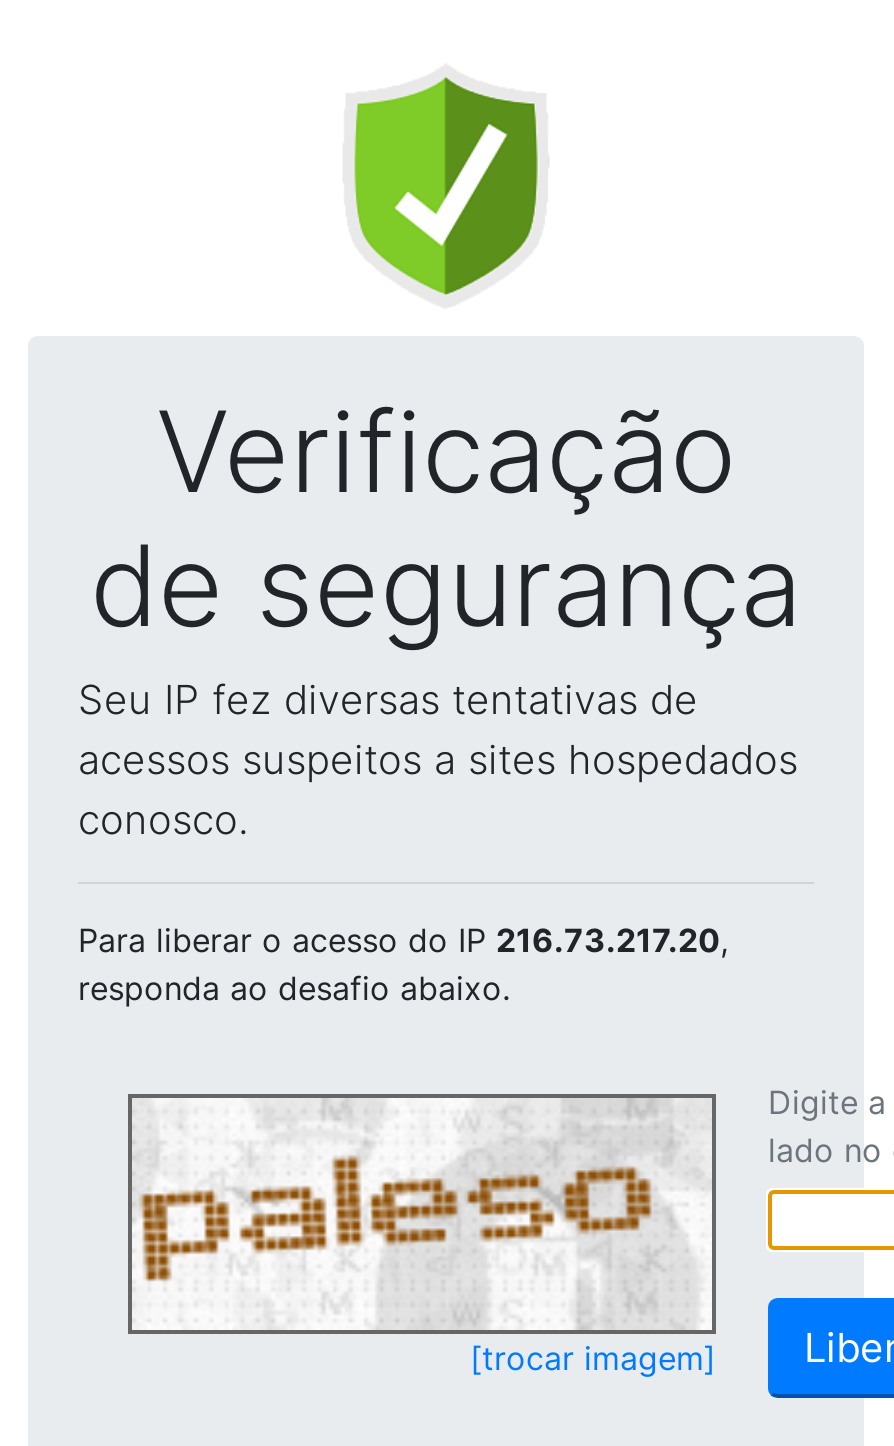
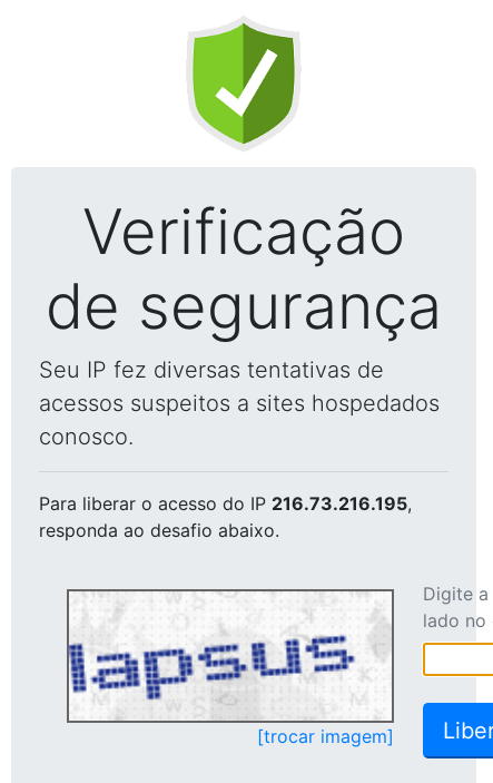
[78,920,728,960] Para liberar o acesso do IP 216.73.217.20, -> [39,492,412,515] Para liberar o acesso do IP 216.73.216.195,
[132,1102,690,1326] [image] -> [68,593,379,718] [image]

